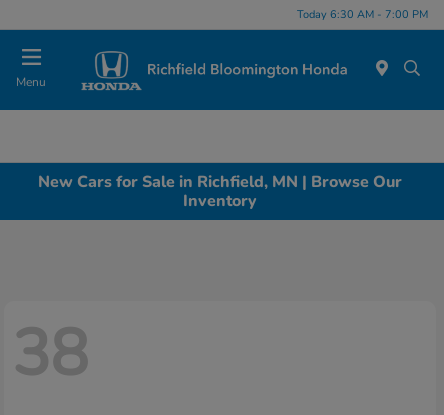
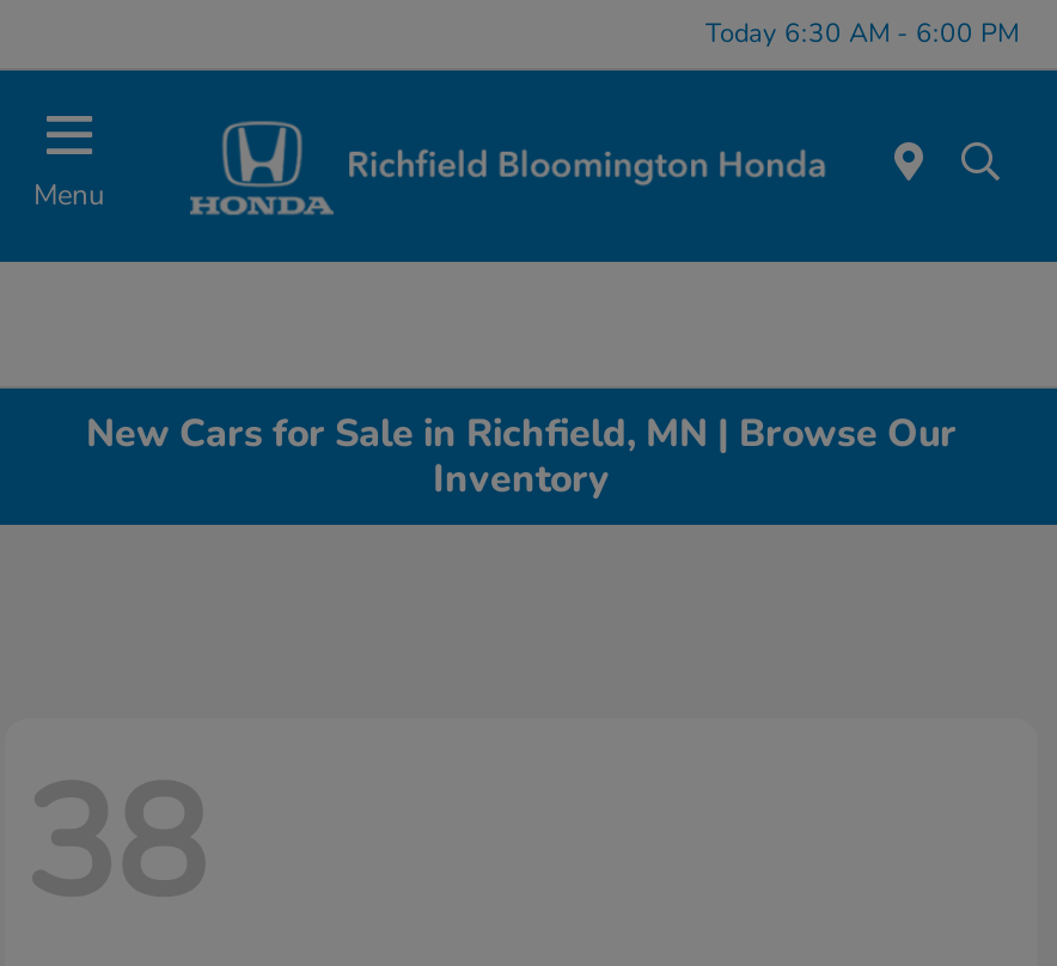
[297,6,428,21] Today 6:30 AM - 7:00 PM -> [705,14,1019,50] Today 6:30 AM - 6:00 PM

